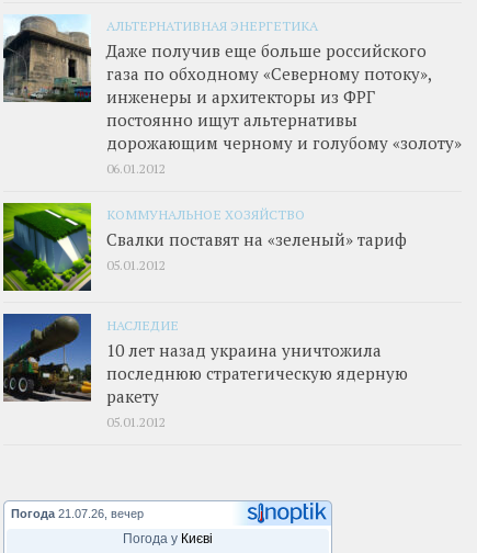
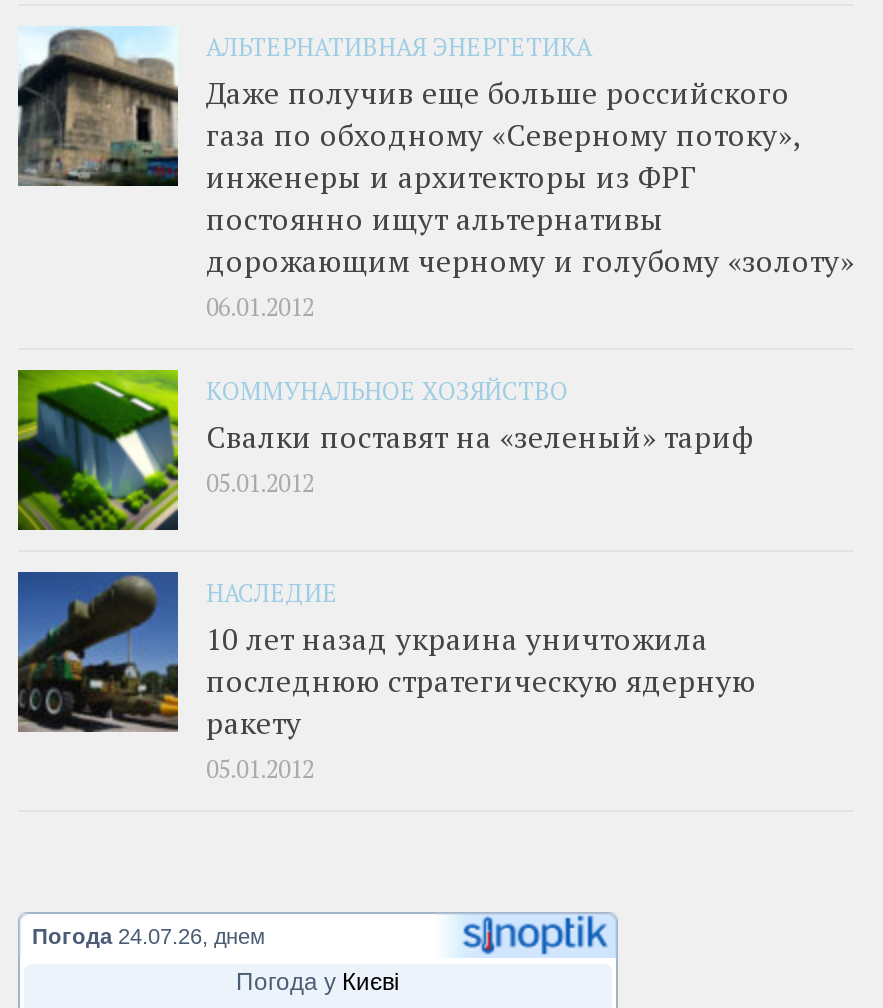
[11,507,144,520] Погода 21.07.26, вечер -> [32,924,266,948] Погода 24.07.26, днем

